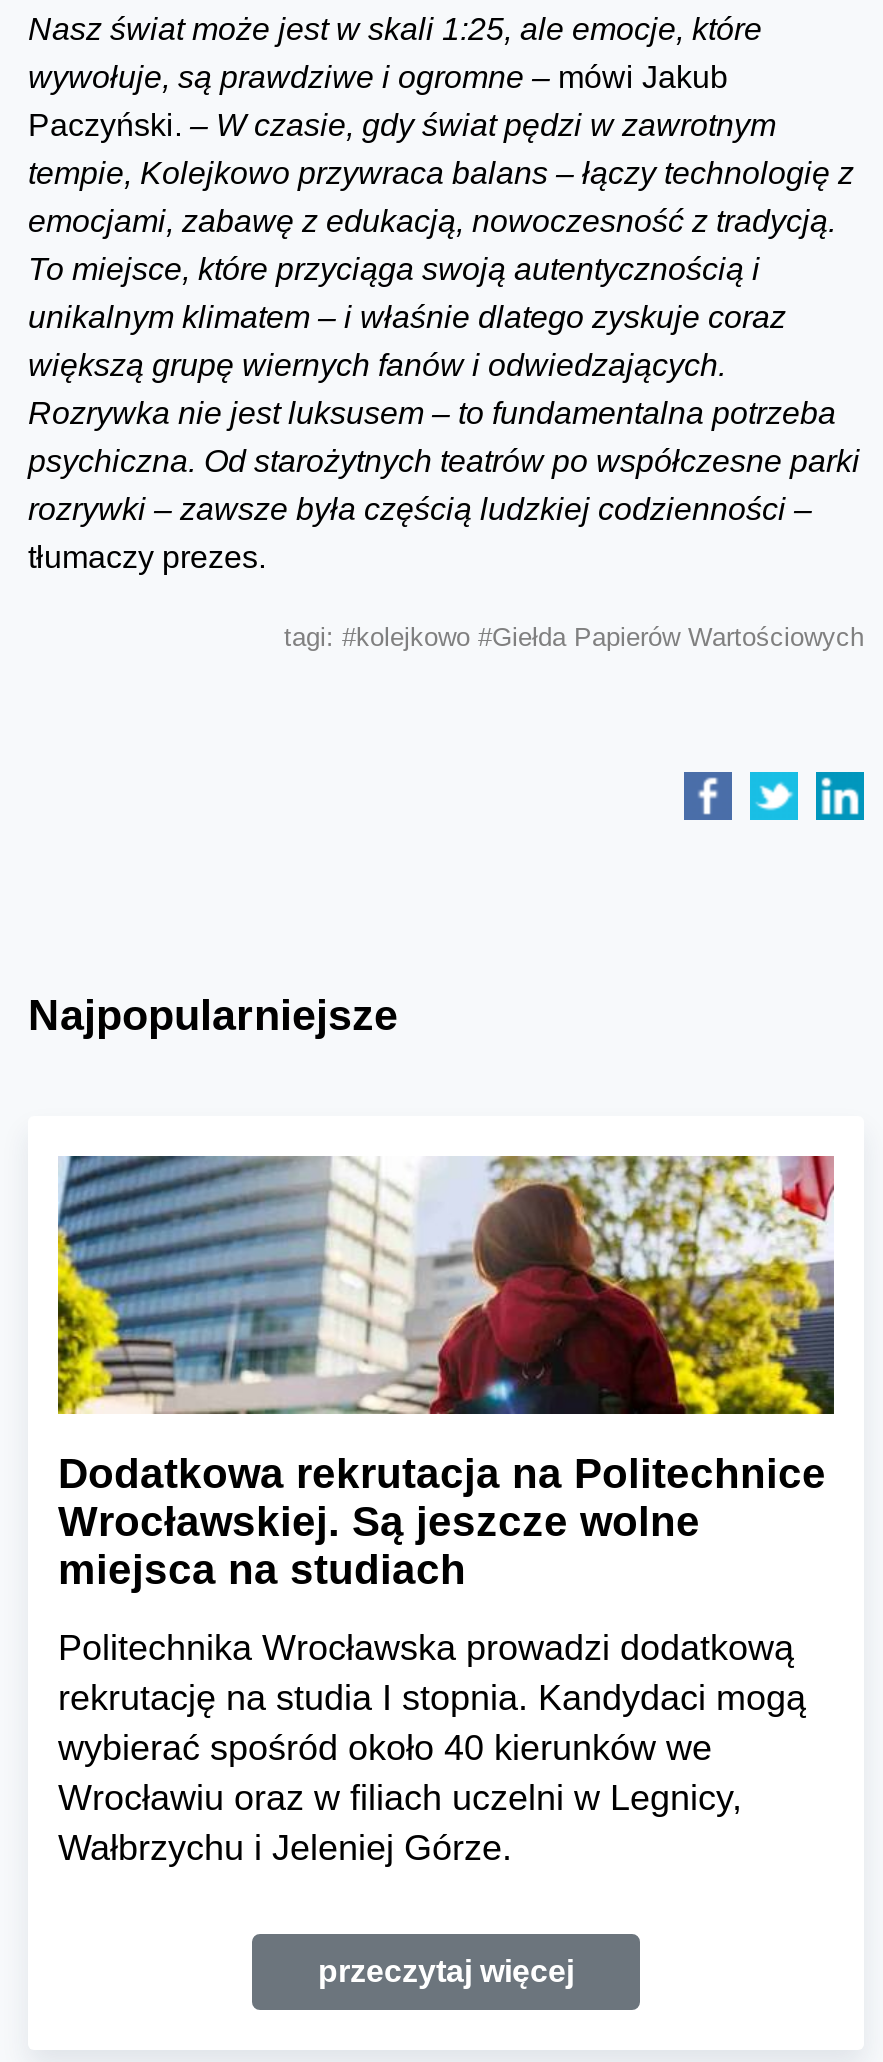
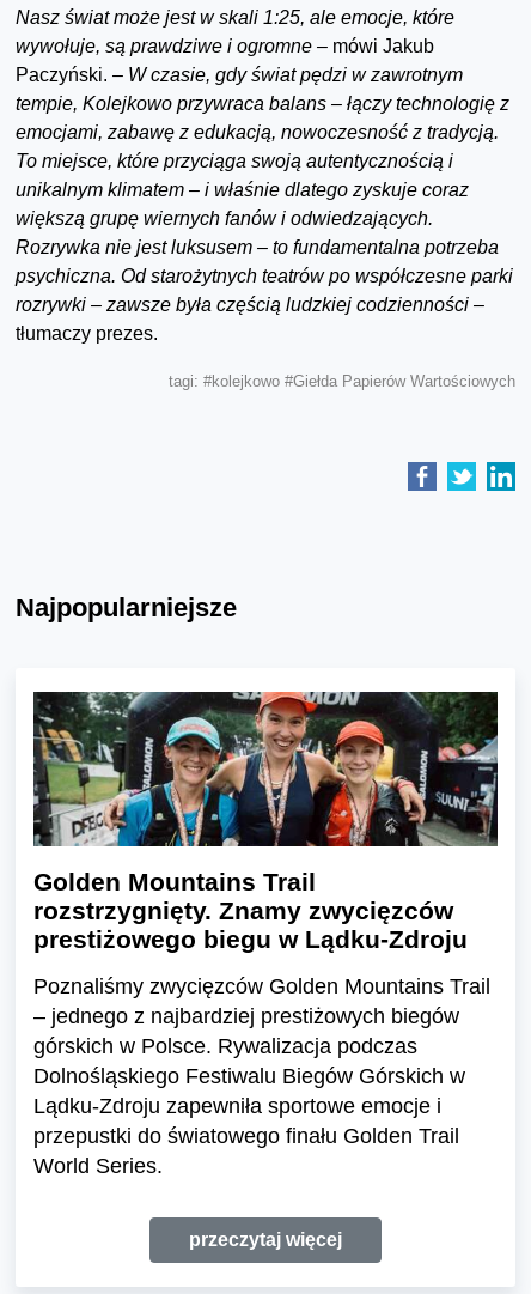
[56,1154,836,1593] [image] | Dodatkowa rekrutacja na Politechnice | Wrocławskiej. Są jeszcze wolne | miejsca na studiach -> [32,691,499,953] [image] | Golden Mountains Trail | rozstrzygnięty. Znamy zwycięzców | prestiżowego biegu w Lądku-Zdroju
[58,1629,806,1869] Politechnika Wrocławska prowadzi dodatkową | rekrutację na studia I stopnia. Kandydaci mogą | wybierać spośród około 40 kierunków we | Wrocławiu oraz w filiach uczelni w Legnicy, | Wałbrzychu i Jeleniej Górze. -> [33,975,490,1178] Poznaliśmy zwycięzców Golden Mountains Trail | – jednego z najbardziej prestiżowych biegów | górskich w Polsce. Rywalizacja podczas | Dolnośląskiego Festiwalu Biegów Górskich w | Lądku-Zdroju zapewniła sportowe emocje i | przepustki do światowego finału Golden Trail | World Series.

